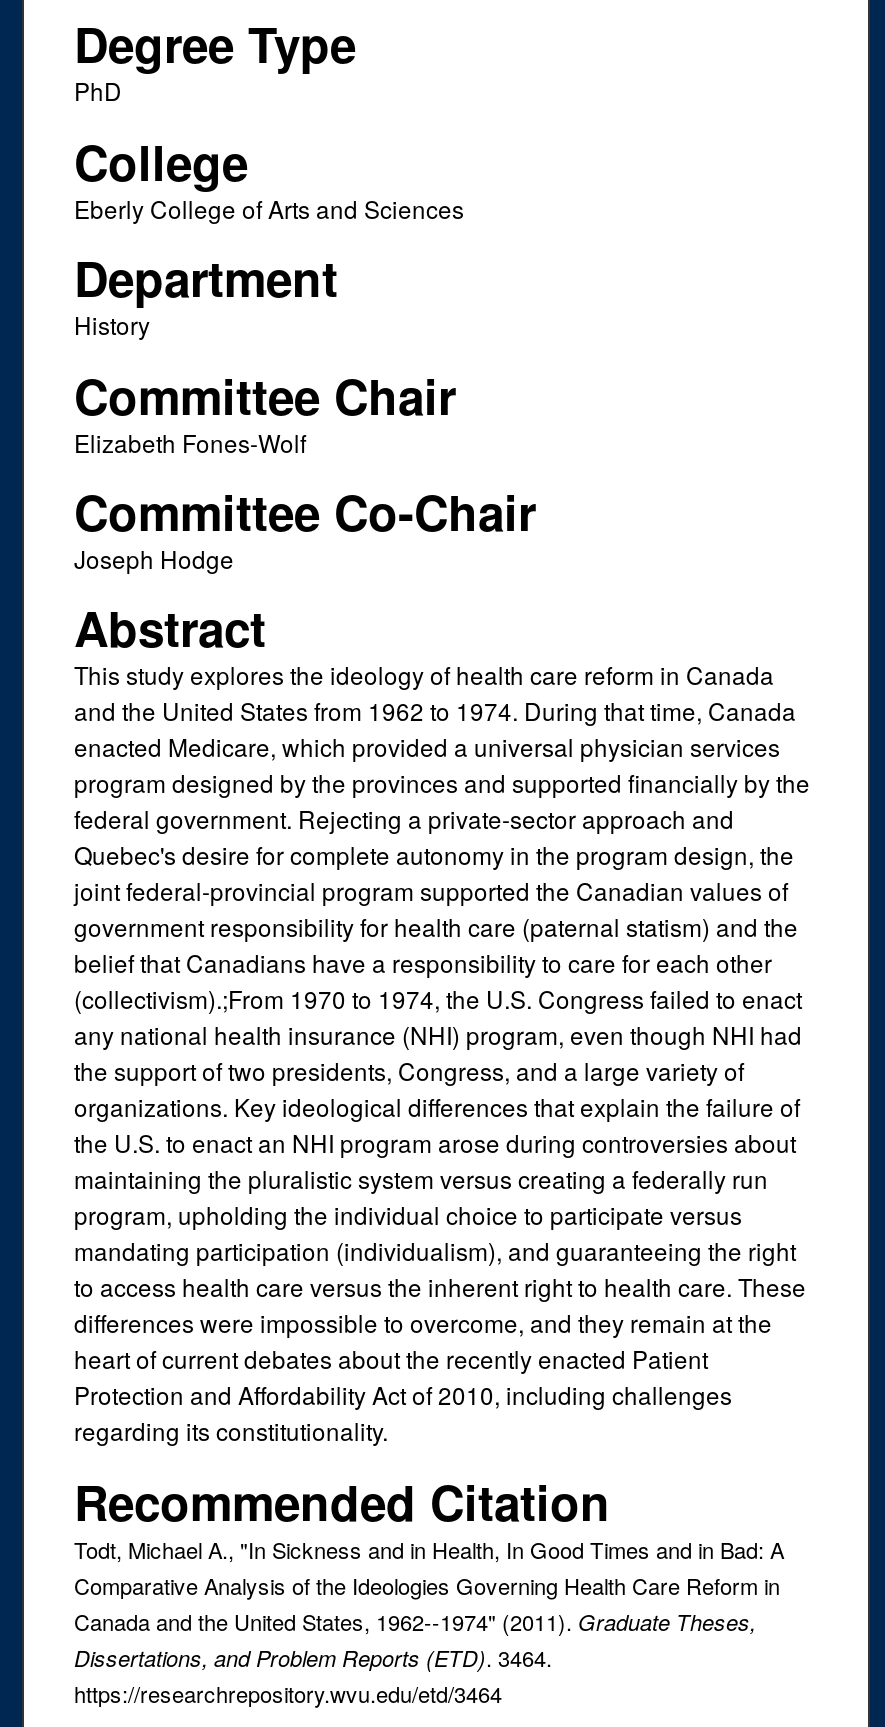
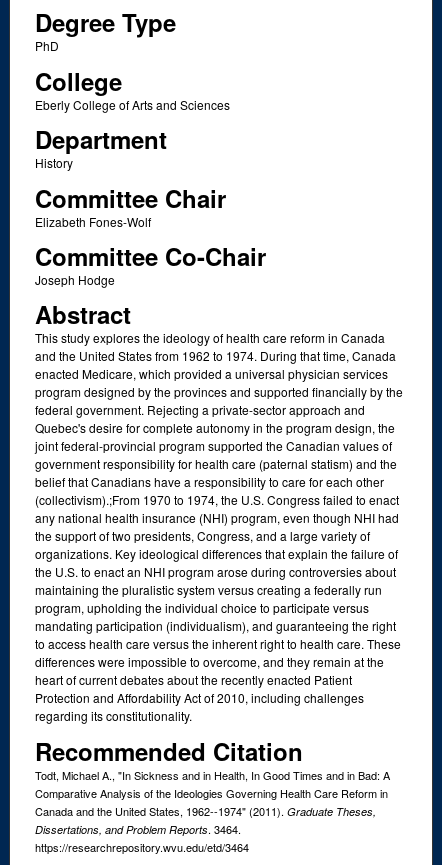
[74,1641,552,1673] Dissertations, and Problem Reports (ETD). 3464. -> [35,821,241,837] Dissertations, and Problem Reports. 3464.

